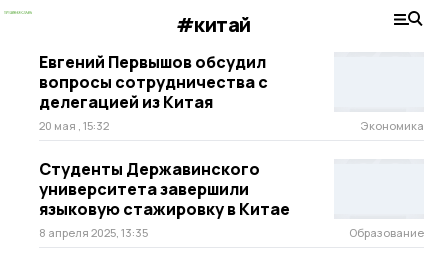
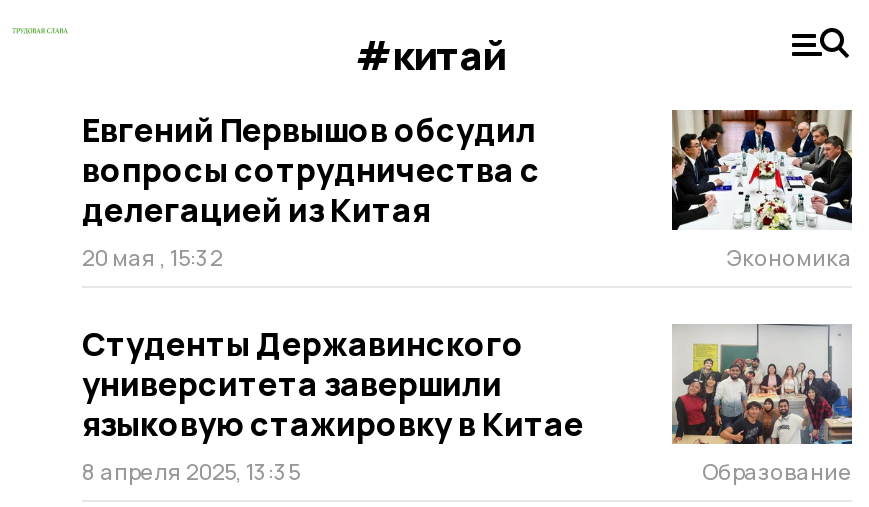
none -> [670,108,854,232] [image]
none -> [670,324,854,446] [image]

